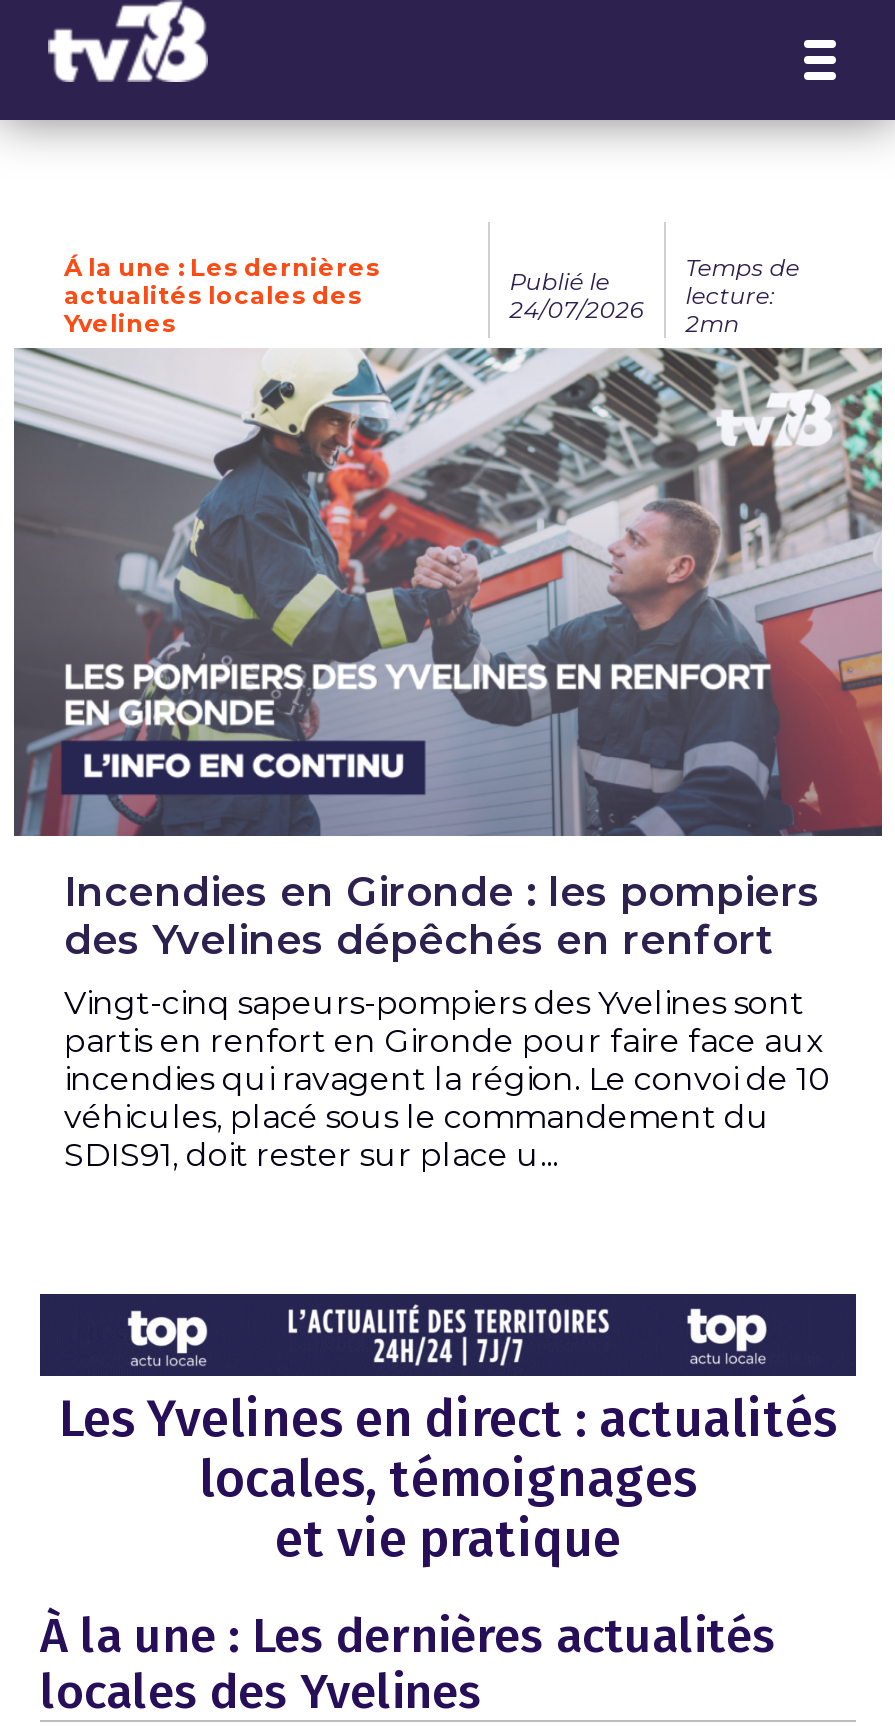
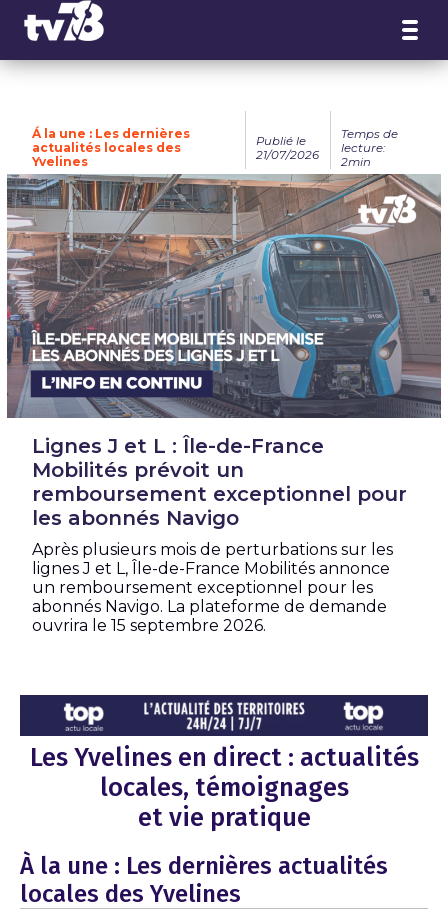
[509,296,643,324] 24/07/2026 -> [256,148,319,162] 21/07/2026
[685,310,739,338] 2mn -> [341,155,371,169] 2min
[16,348,882,1174] [image] | Incendies en Gironde : les pompiers | des Yvelines dépêchés en renfort | Vingt-cinq sapeurs-pompiers des Yvelines sont | partis en renfort en Gironde pour faire face aux | incendies qui ravagent la région. Le convoi de 10 | véhicules, placé sous le commandement du | SDIS91, doit rester sur place u... -> [6,174,441,635] [image] | Lignes J et L : Île-de-France | Mobilités prévoit un | remboursement exceptionnel pour | les abonnés Navigo | Après plusieurs mois de perturbations sur les | lignes J et L, Île-de-France Mobilités annonce | un remboursement exceptionnel pour les | abonnés Navigo. La plateforme de demande | ouvrira le 15 septembre 2026.

